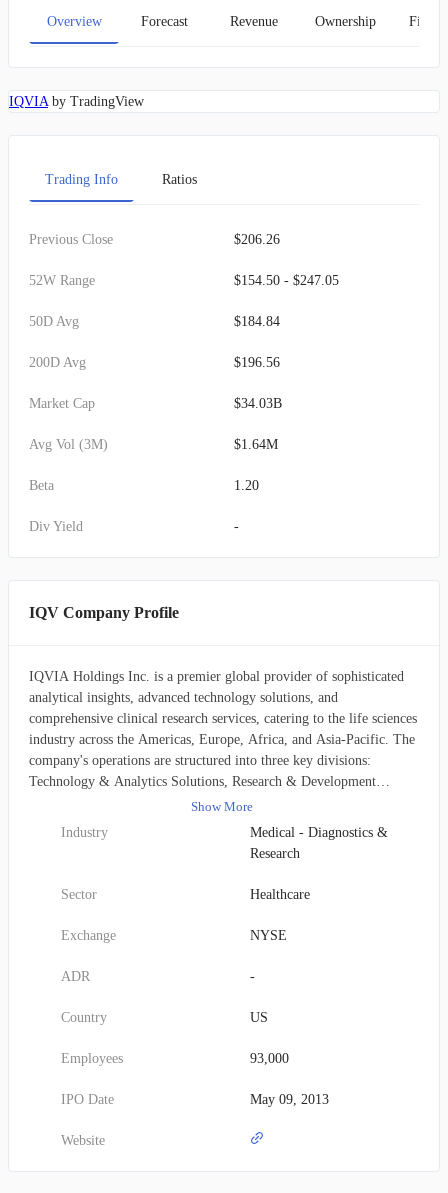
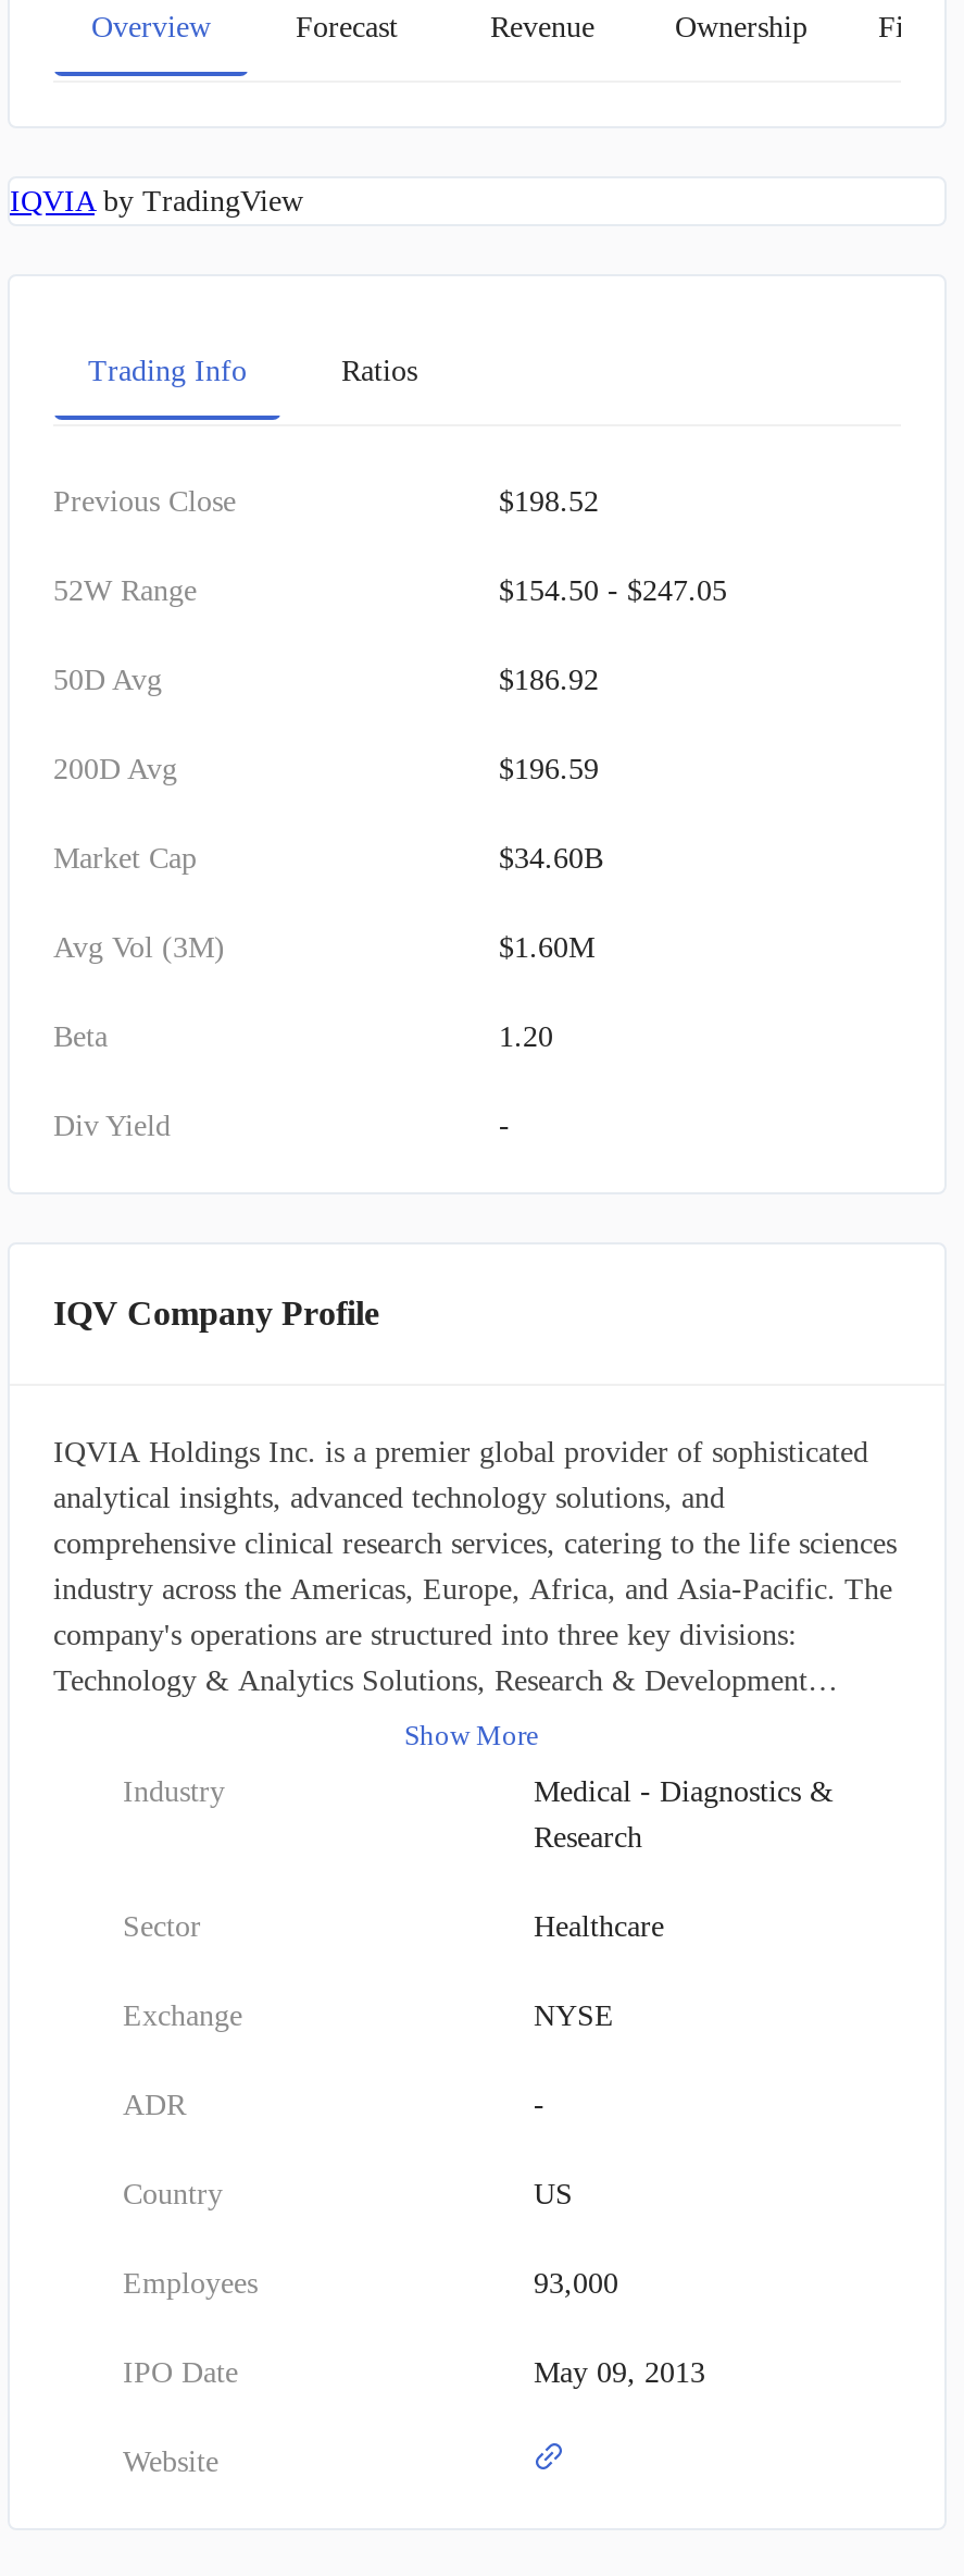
[234,232,280,247] $206.26 -> [499,485,599,518] $198.52
[234,314,280,329] $184.84 -> [499,664,599,696] $186.92
[234,355,280,370] $196.56 -> [499,753,599,785] $196.59
[234,396,282,411] $34.03B -> [499,842,603,875] $34.60B
[234,437,278,452] $1.64M -> [499,931,594,964] $1.60M

